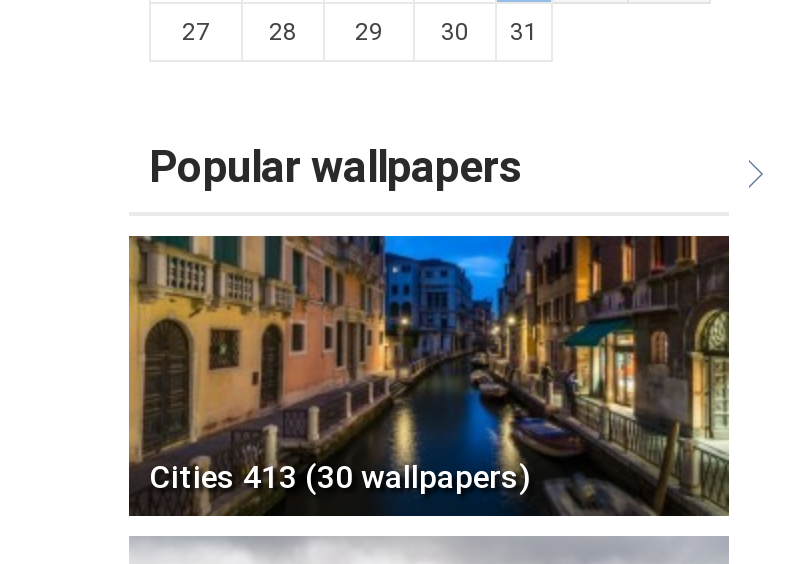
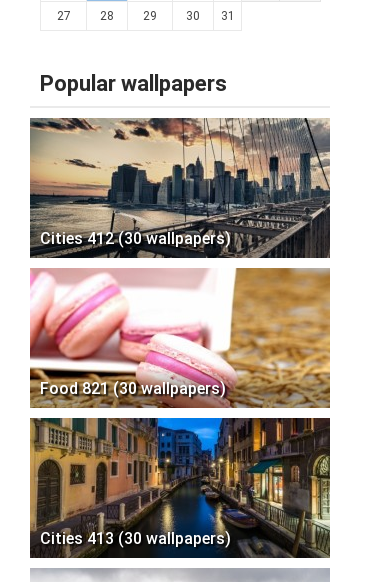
none -> [29,117,331,259] [image] | Cities 412 (30 wallpapers)
none -> [29,267,331,409] [image] | Food 821 (30 wallpapers)

